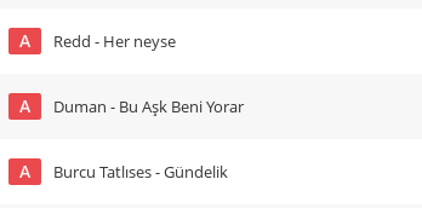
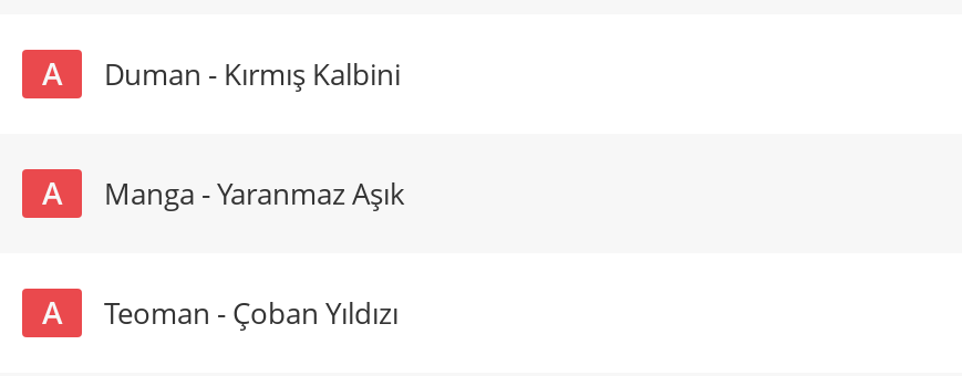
[53,30,176,52] Redd - Her neyse -> [104,54,401,94] Duman - Kırmış Kalbini
[53,96,244,117] Duman - Bu Aşk Beni Yorar -> [104,174,405,213] Manga - Yaranmaz Aşık
[53,161,228,183] Burcu Tatlıses - Gündelik -> [104,293,399,333] Teoman - Çoban Yıldızı

